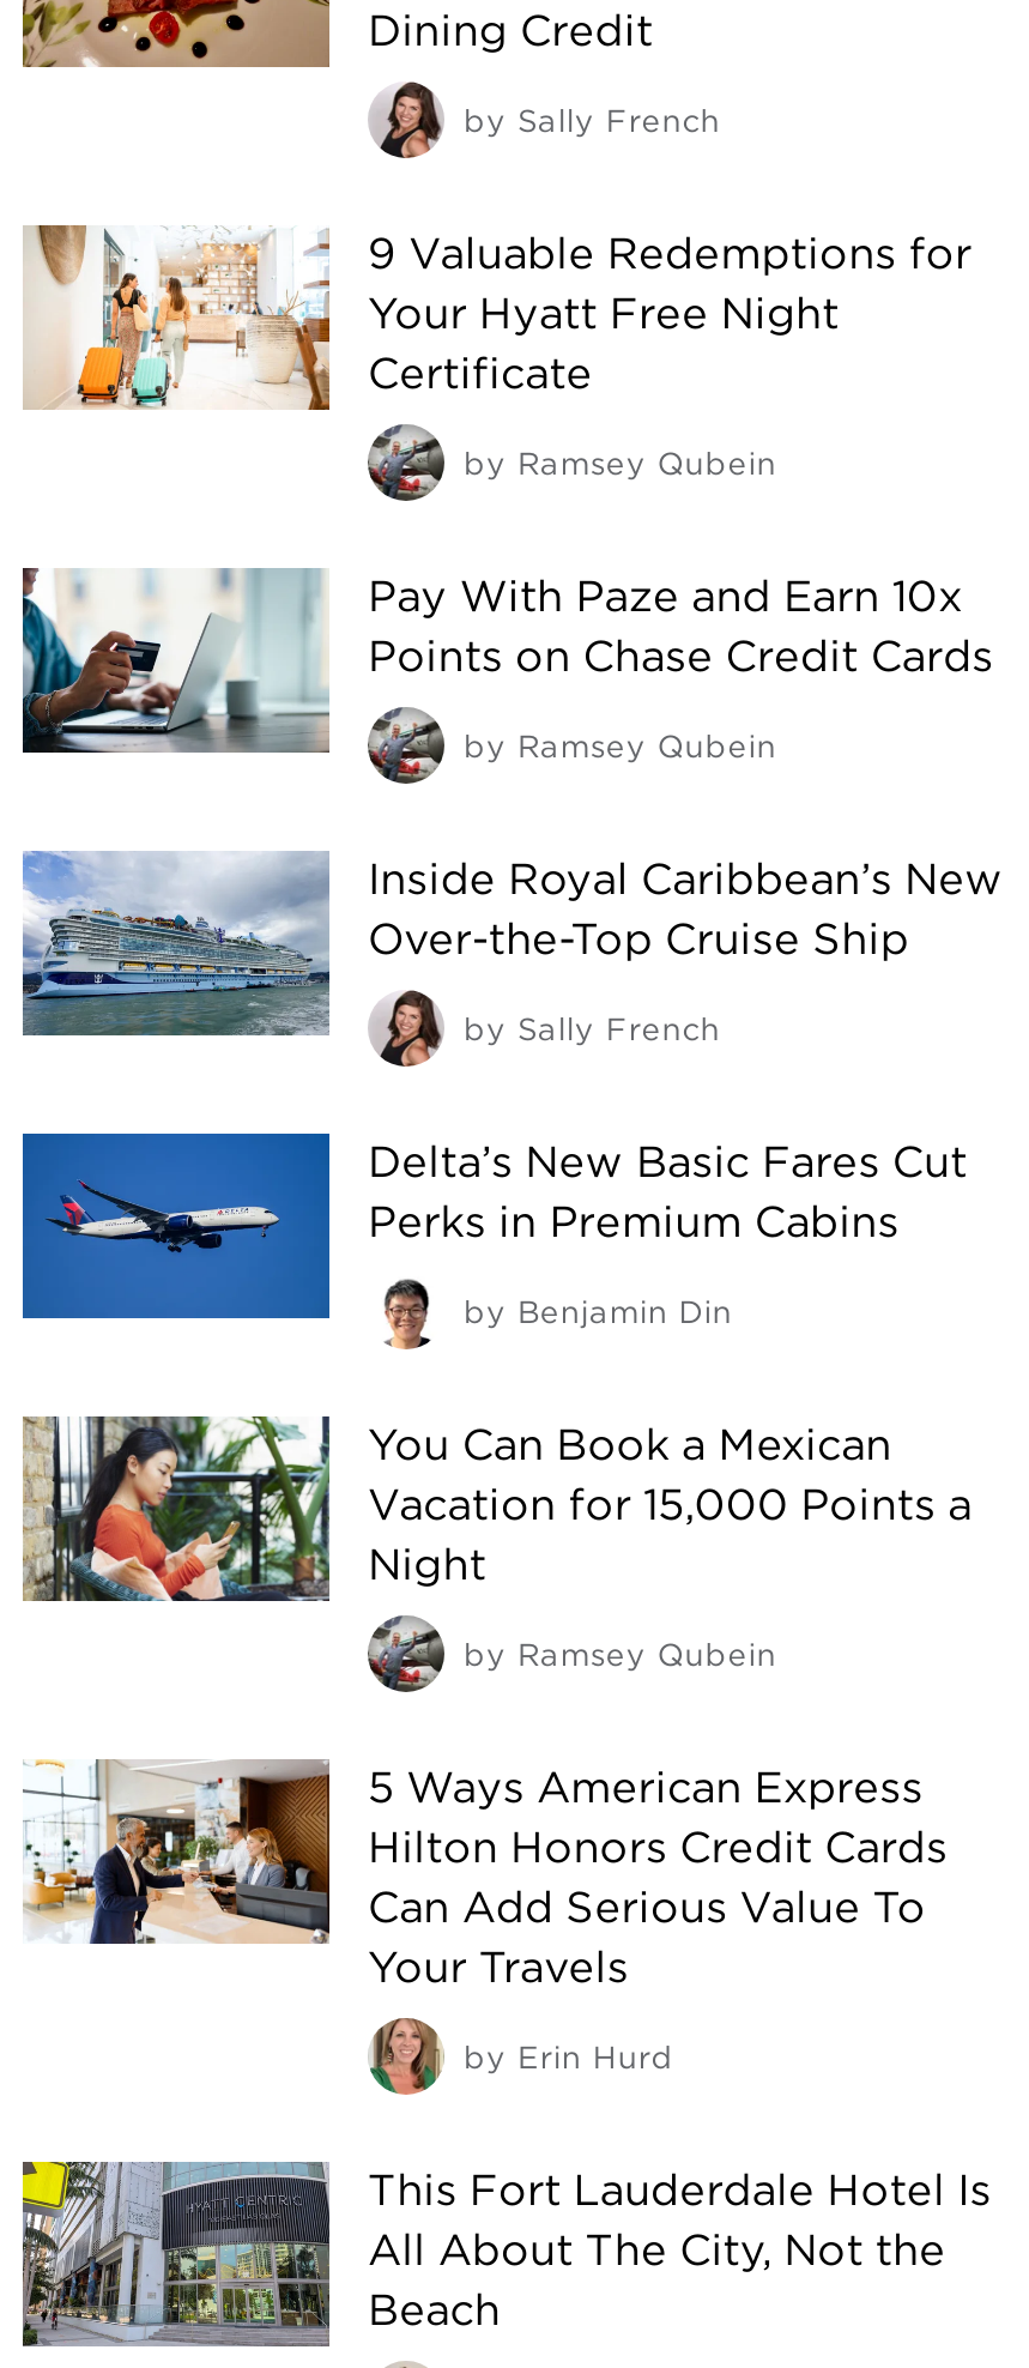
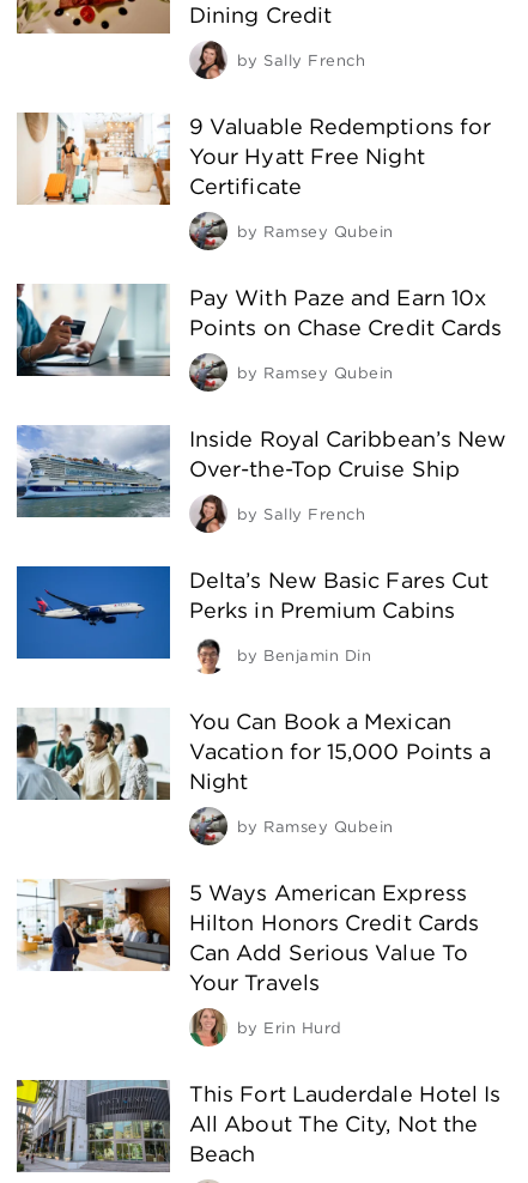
[23,1414,332,1603] [image] -> [16,708,170,801] [image]

